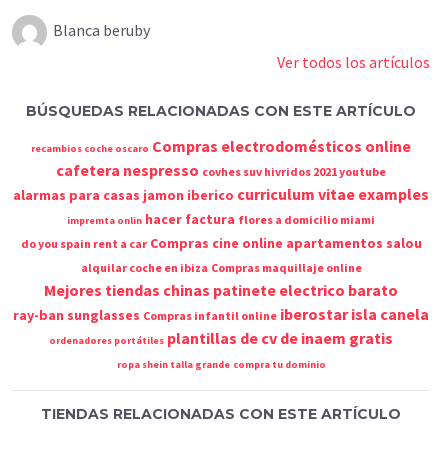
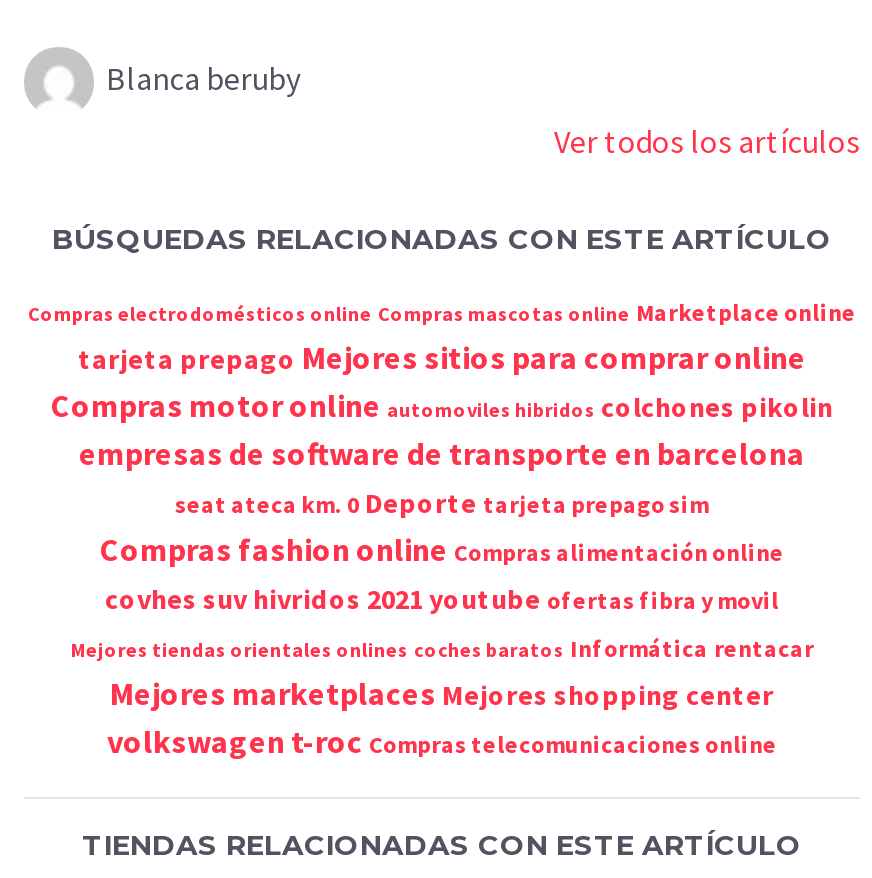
[13,136,429,371] recambios coche oscaro Compras electrodomésticos online | cafetera nespresso covhes suv hivridos 2021 youtube | alarmas para casas jamon iberico curriculum vitae examples | impremta onlin hacer factura flores a domicilio miami | do you spain rent a car Compras cine online apartamentos salou | alquilar coche en ibiza Compras maquillaje online | Mejores tiendas chinas patinete electrico barato | ray-ban sunglasses Compras infantil online iberostar isla canela | ordenadores portátiles plantillas de cv de inaem gratis | ropa shein talla grande compra tu dominio -> [28,297,856,761] Compras electrodomésticos online Compras mascotas online Marketplace online | tarjeta prepago Mejores sitios para comprar online | Compras motor online automoviles hibridos colchones pikolin | empresas de software de transporte en barcelona | seat ateca km. 0 Deporte tarjeta prepago sim | Compras fashion online Compras alimentación online | covhes suv hivridos 2021 youtube ofertas fibra y movil | Mejores tiendas orientales onlines coches baratos Informática rentacar | Mejores marketplaces Mejores shopping center | volkswagen t-roc Compras telecomunicaciones online

